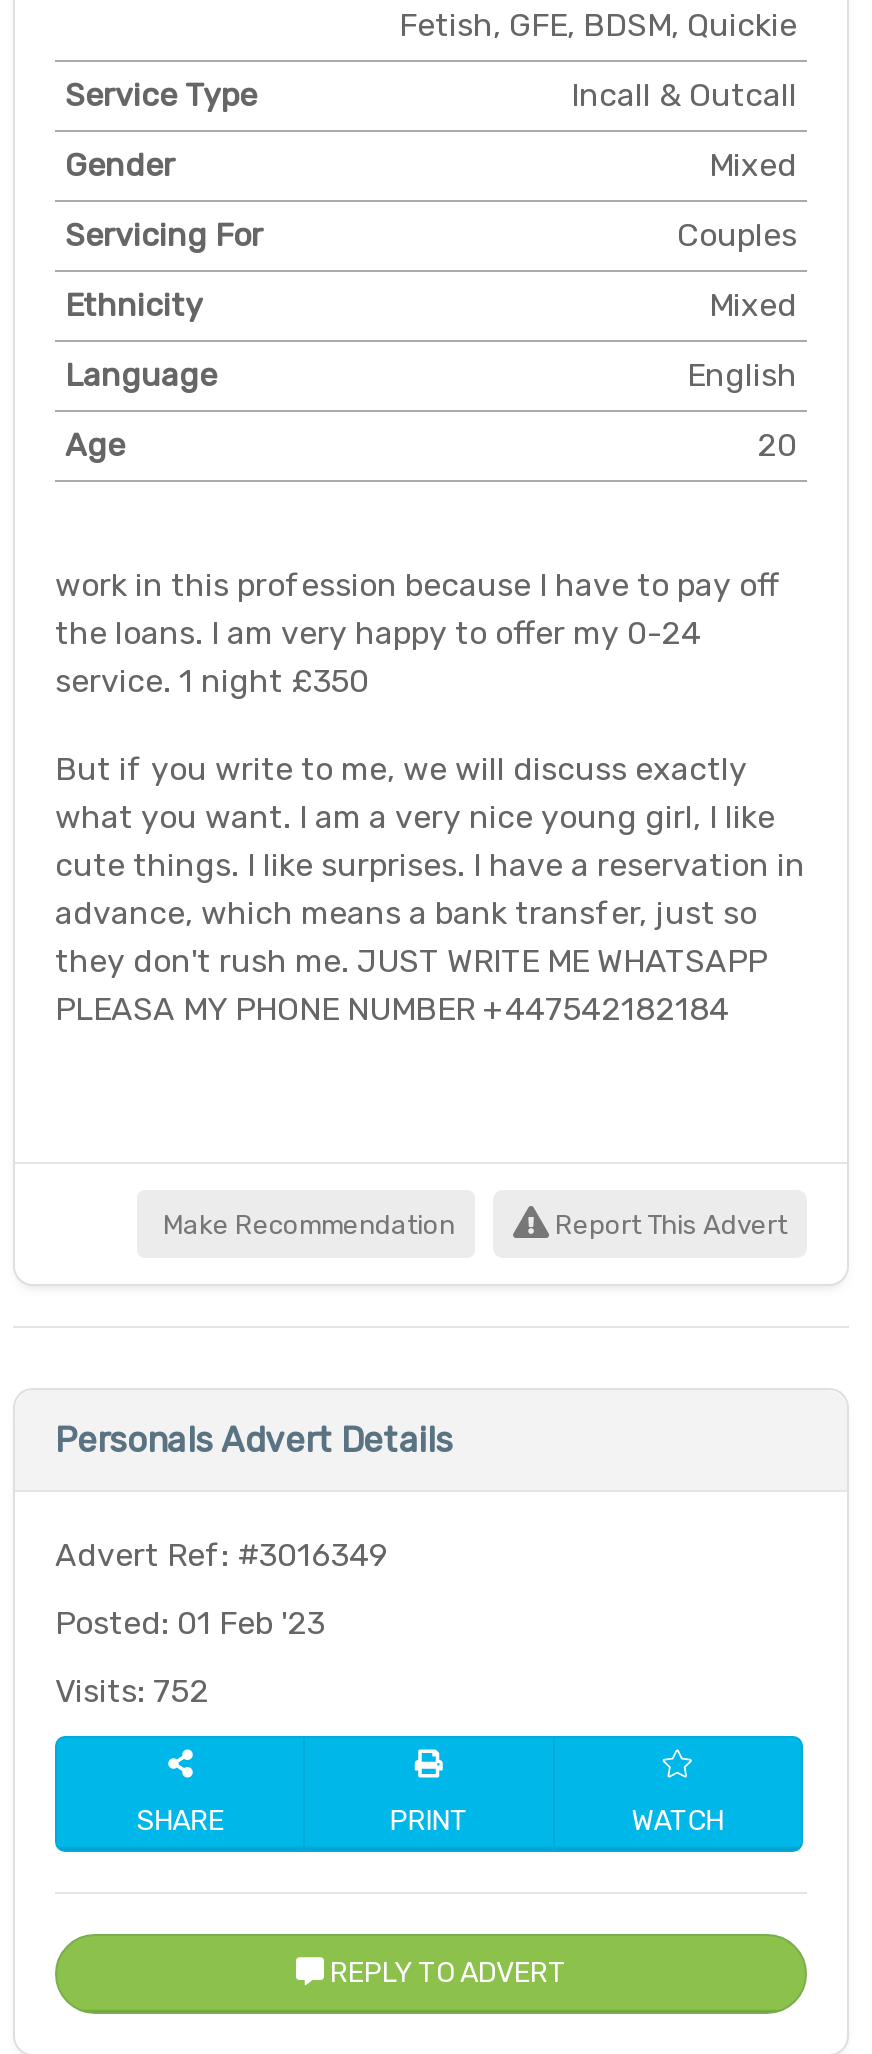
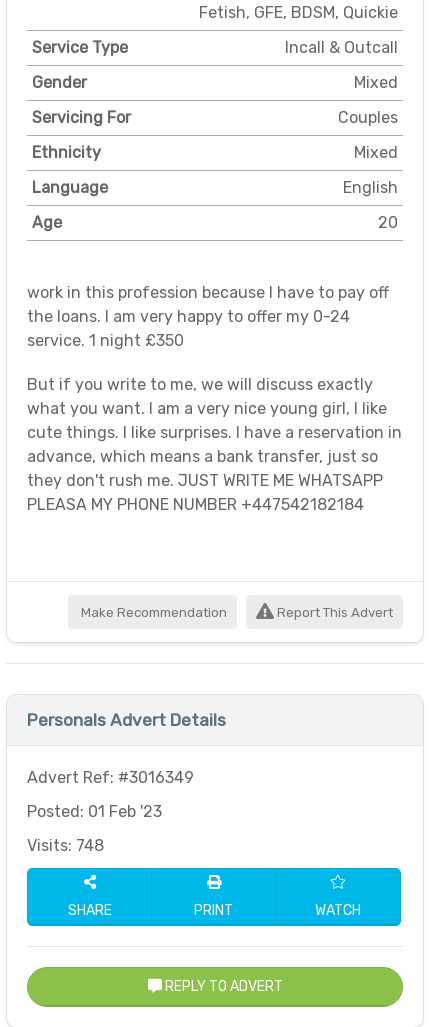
[55,1672,209,1710] Visits: 752 -> [27,836,104,855] Visits: 748

